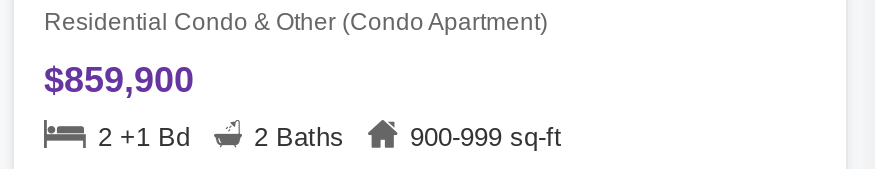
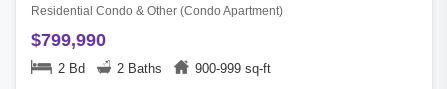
[44,60,194,100] $859,900 -> [31,30,106,50] $799,990
[98,122,190,152] 2 +1 Bd -> [58,61,85,76] 2 Bd

